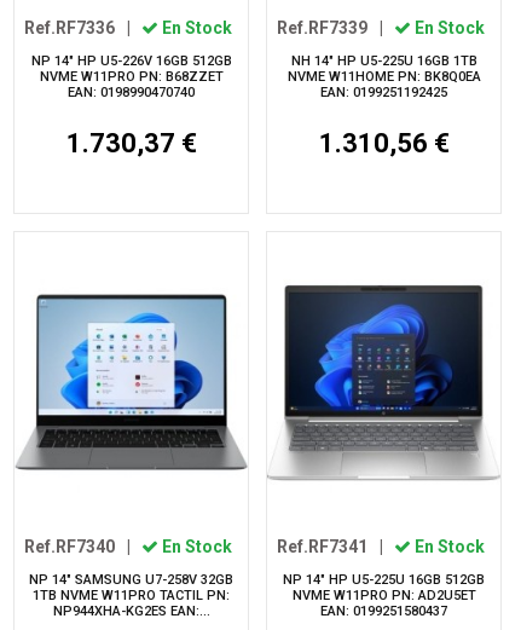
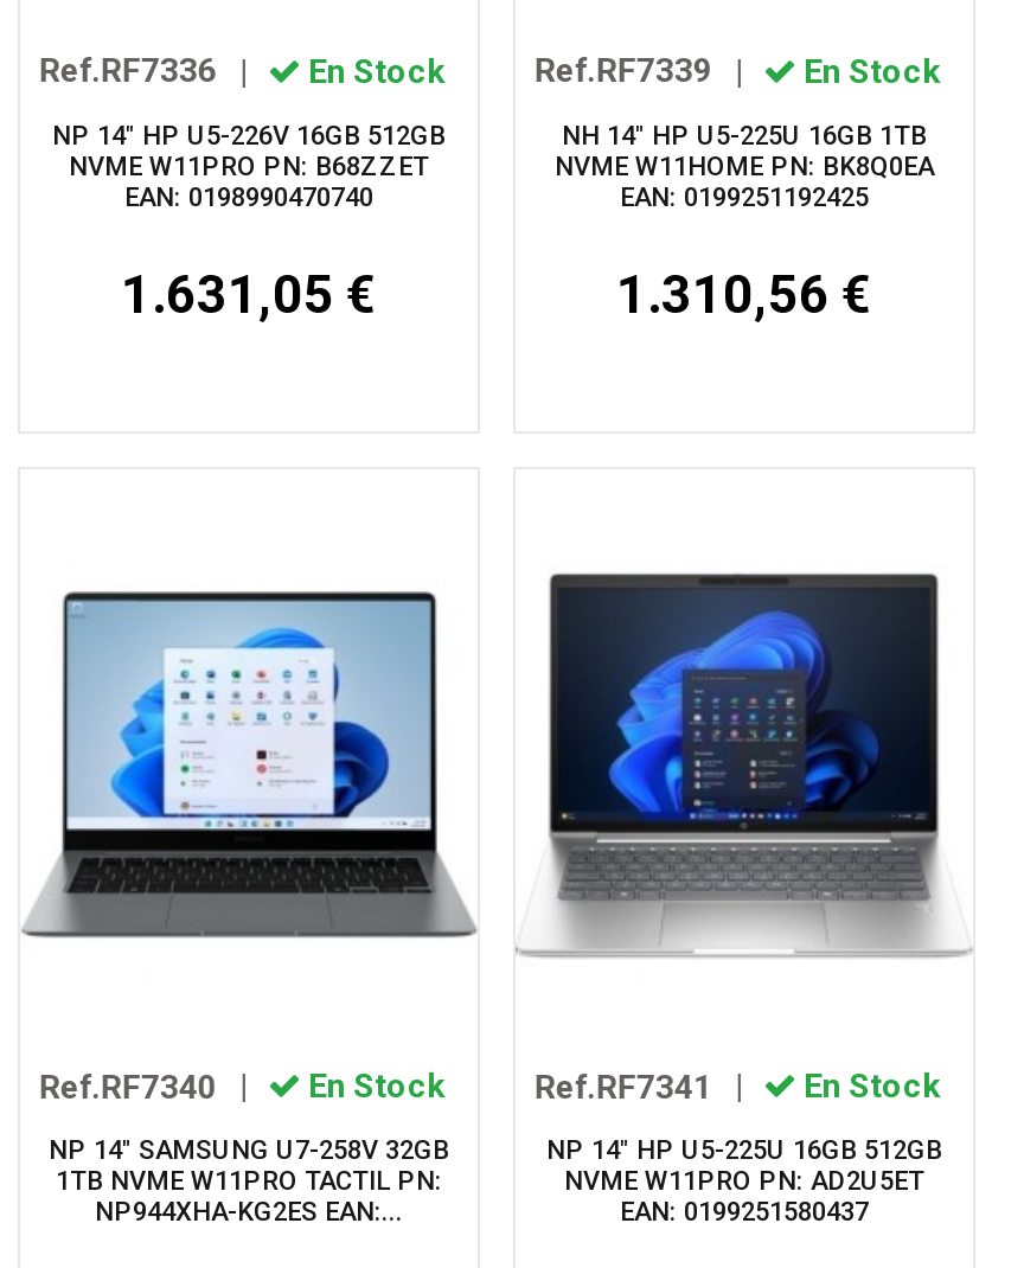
[66,128,196,158] 1.730,37 € -> [121,266,377,325] 1.631,05 €

